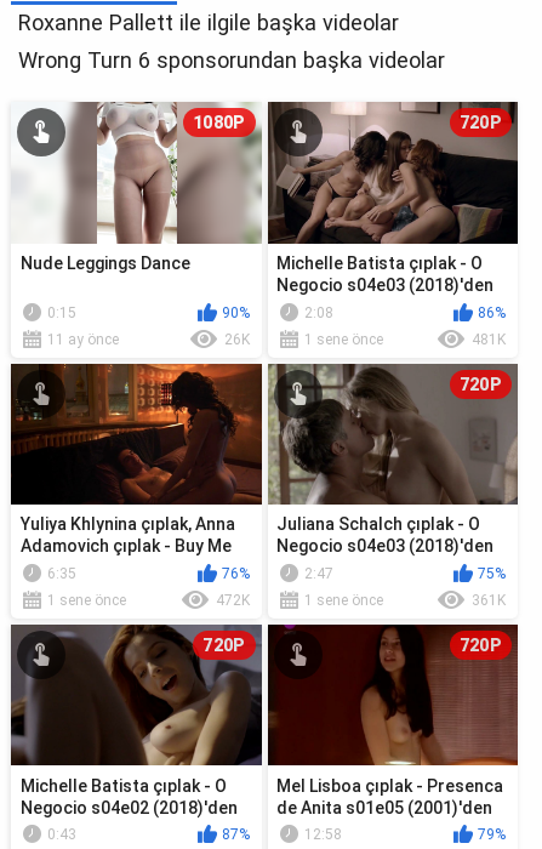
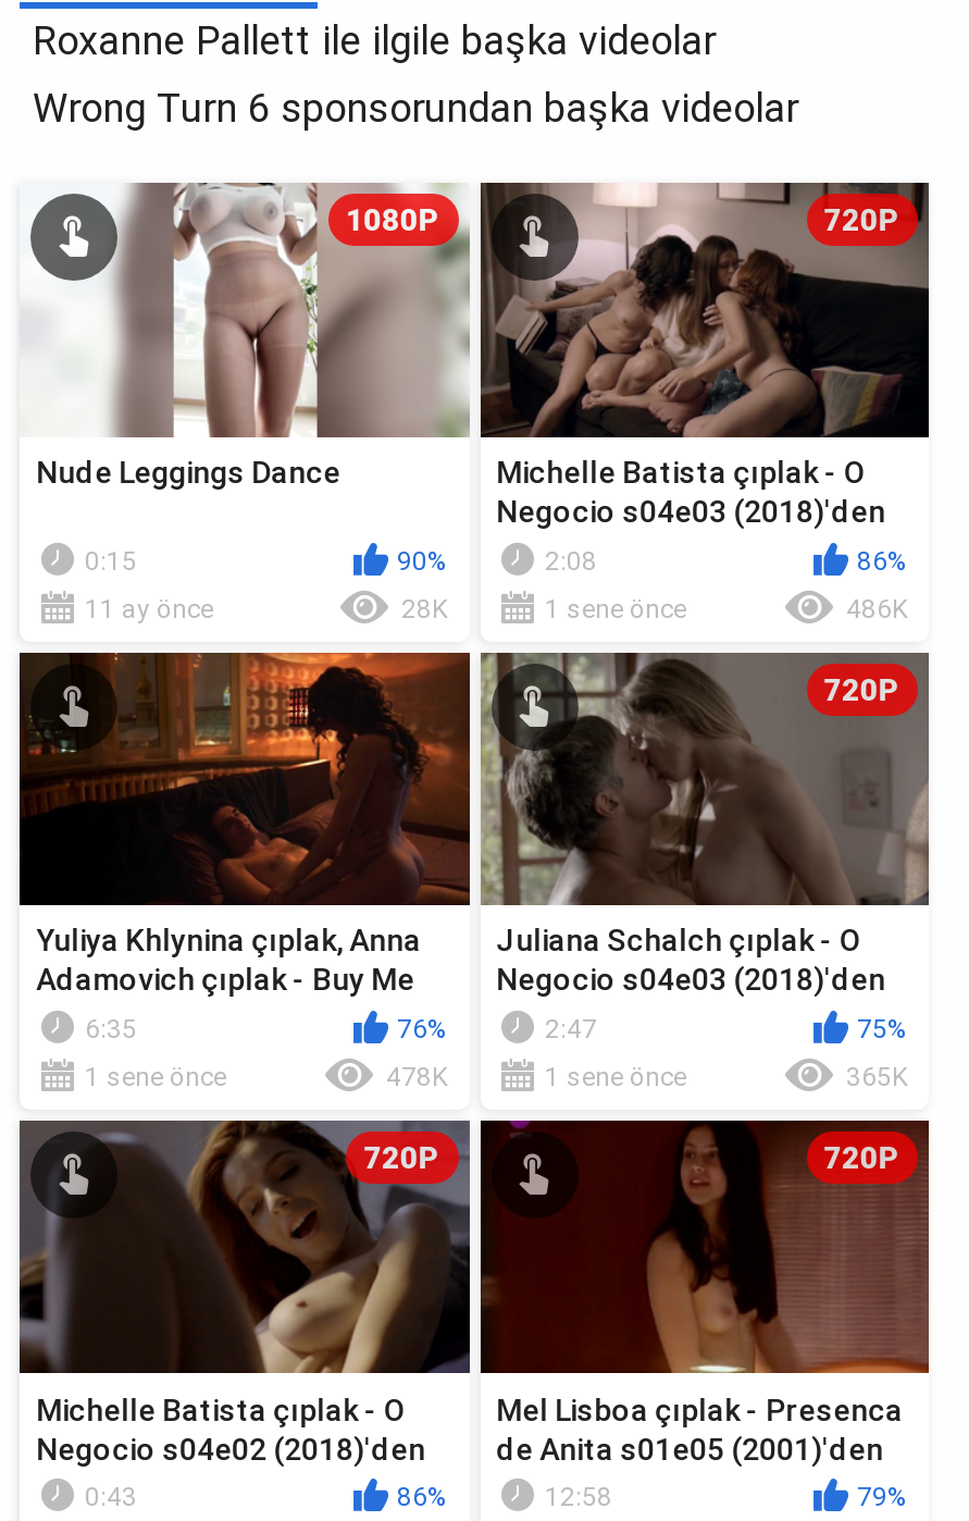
[224,331,249,348] 26K -> [401,593,447,624] 28K
[472,331,506,348] 481K -> [846,593,907,624] 486K
[215,592,249,609] 472K -> [386,1061,447,1092] 478K
[472,592,506,609] 361K -> [846,1061,907,1092] 365K
[221,826,249,843] 87% -> [397,1482,447,1512] 86%

